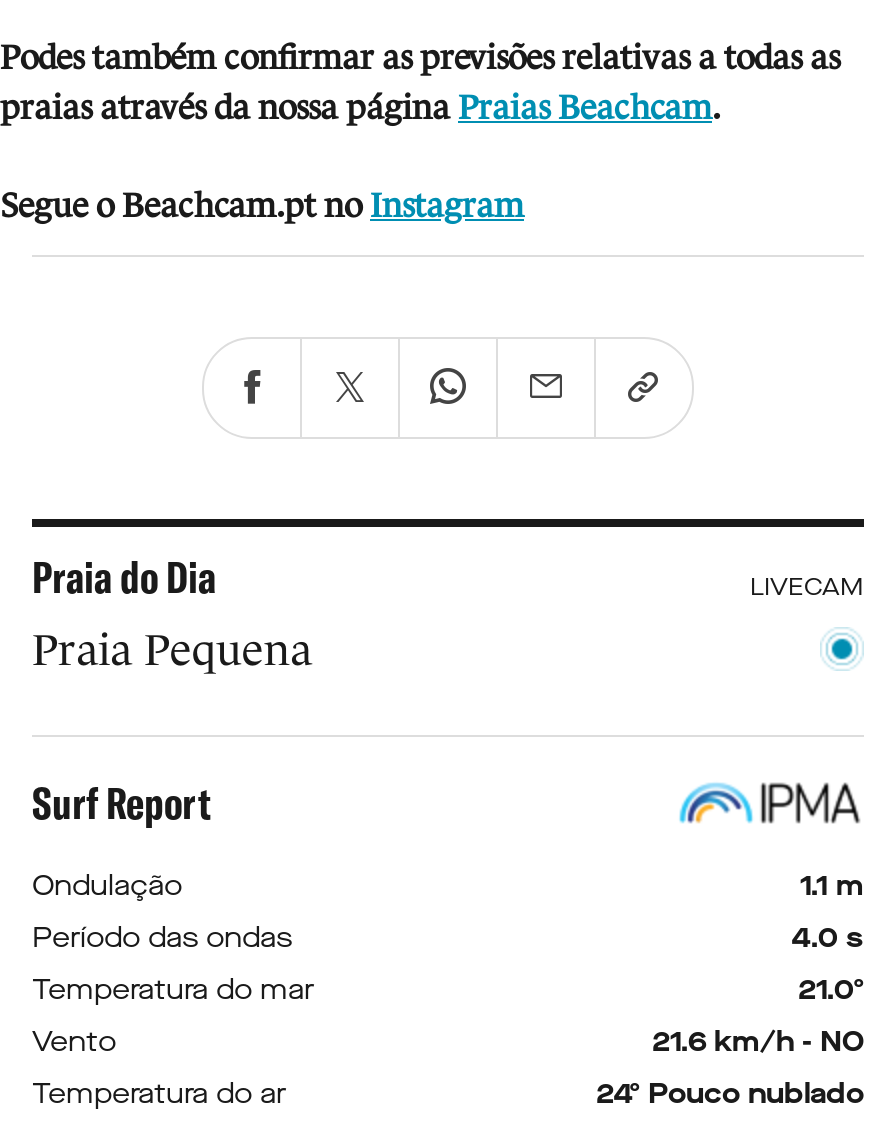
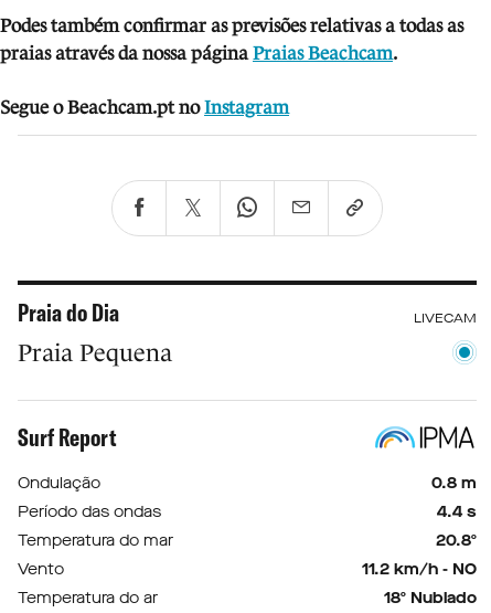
[800,868,864,906] 1.1 m -> [431,473,477,494] 0.8 m
[792,920,864,958] 4.0 s -> [437,502,477,523] 4.4 s
[798,972,864,1010] 21.0º -> [436,530,477,551] 20.8º
[652,1024,864,1062] 21.6 km/h - NO -> [362,559,477,580] 11.2 km/h - NO
[596,1076,864,1114] 24º Pouco nublado -> [384,588,477,609] 18º Nublado

